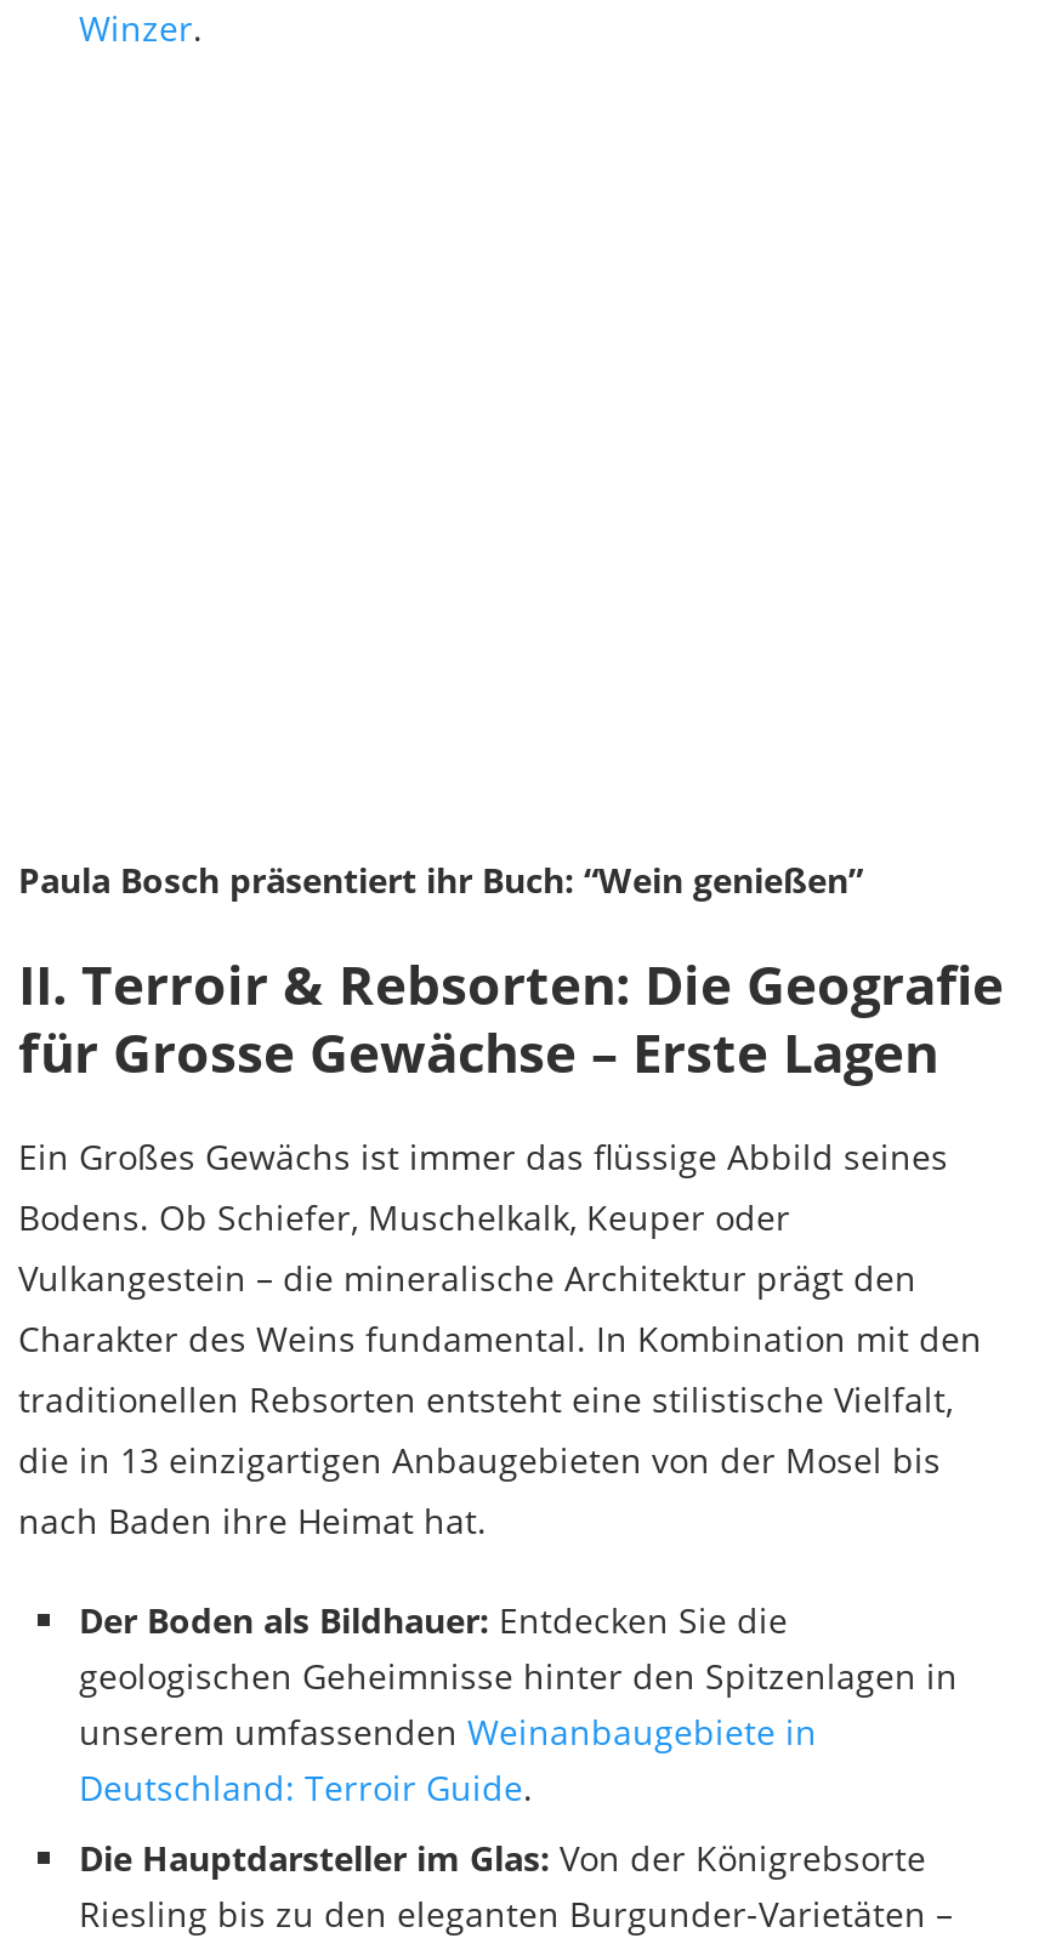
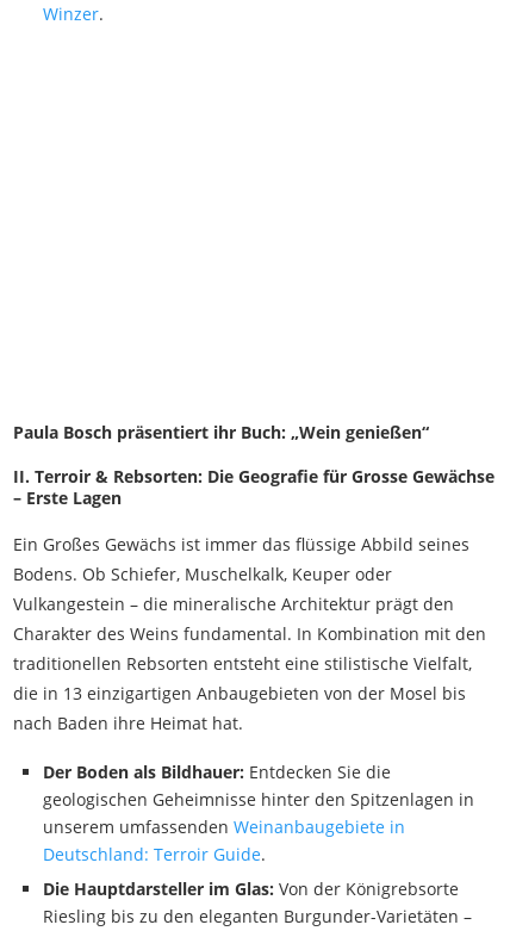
[18,858,863,904] Paula Bosch präsentiert ihr Buch: “Wein genießen” -> [13,421,429,444] Paula Bosch präsentiert ihr Buch: „Wein genießen“

